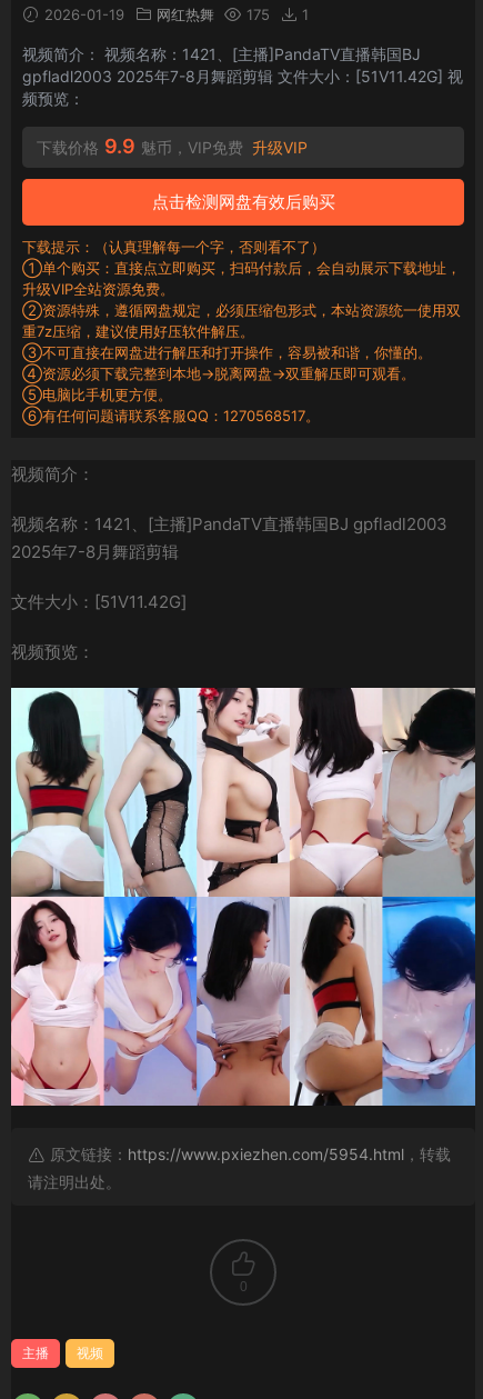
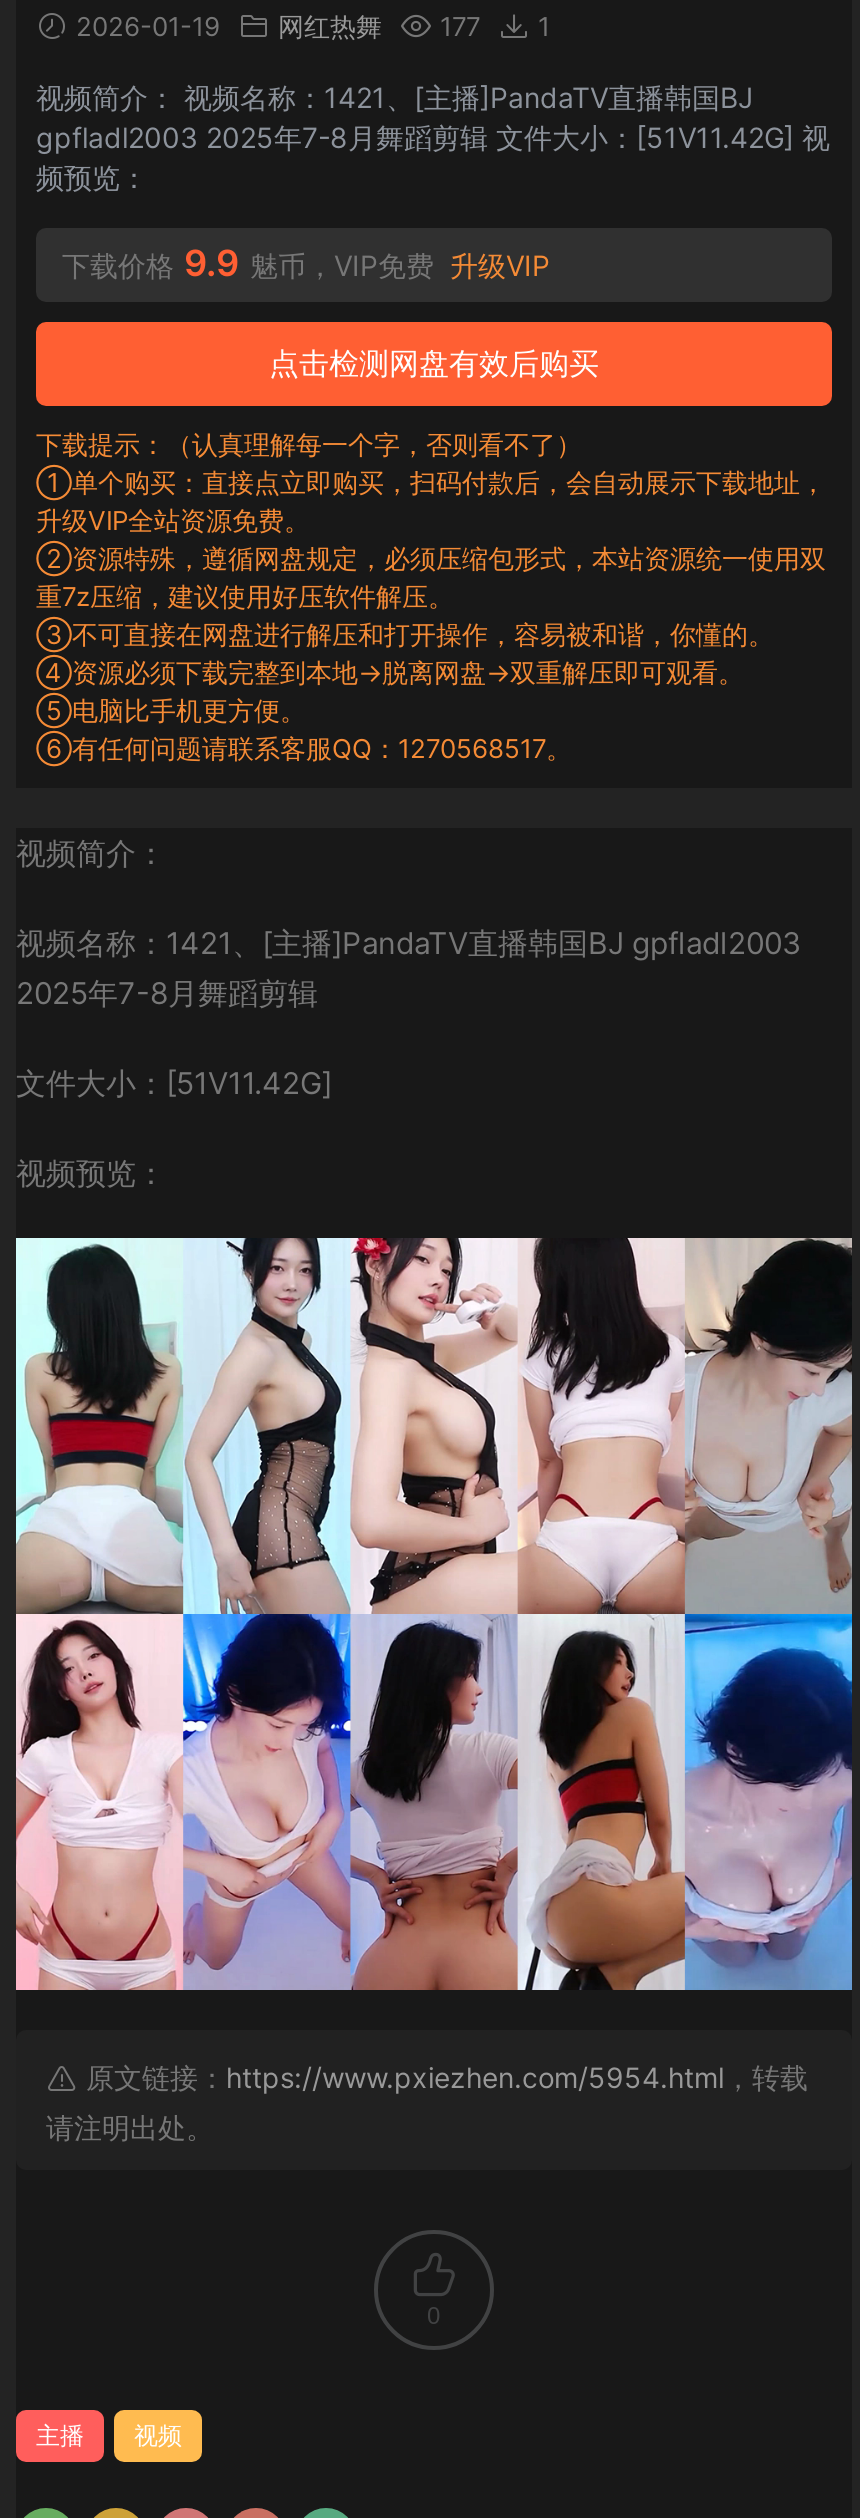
[40,6,309,23] 2026-01-19 网红热舞 175 1 -> [68,10,550,42] 2026-01-19 网红热舞 177 1

